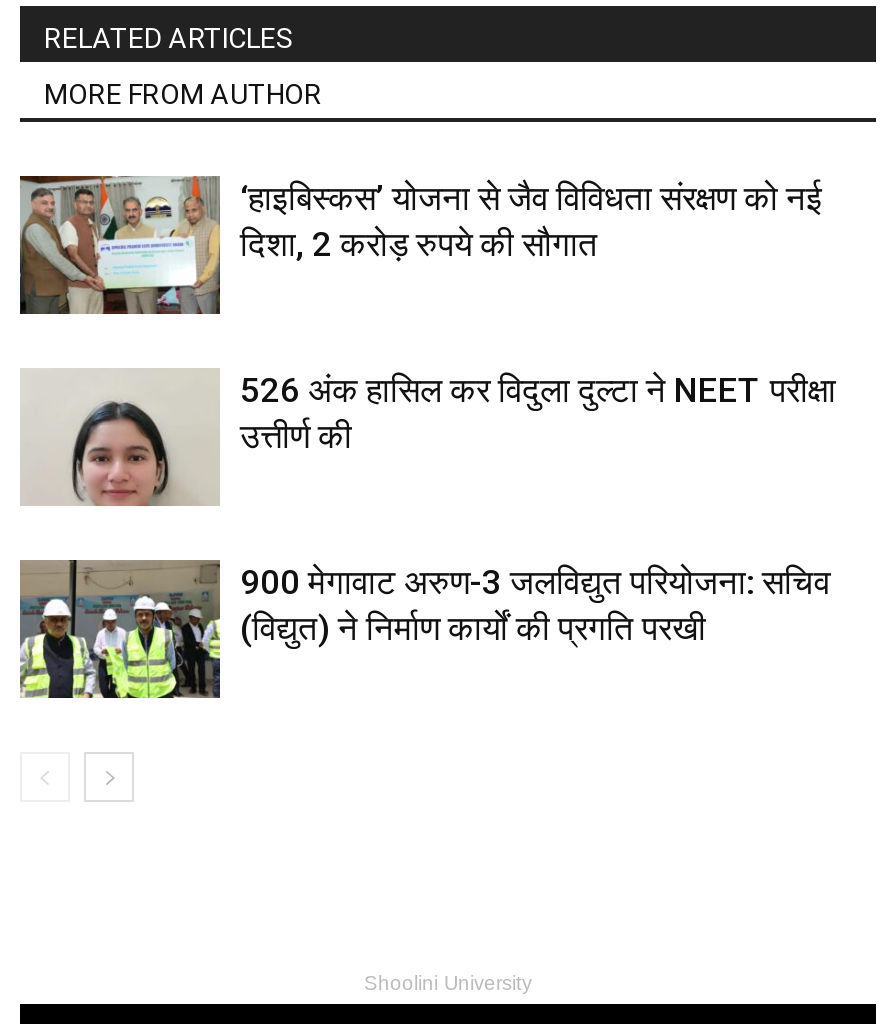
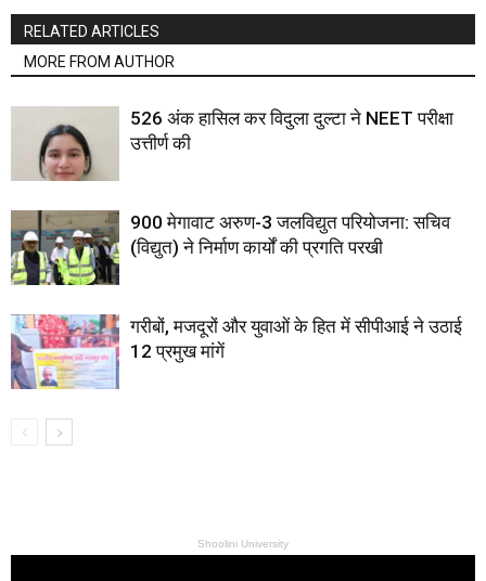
[18,174,822,314] [image] | ‘हाइबिस्कस’ योजना से जैव विविधता संरक्षण को नई | दिशा, 2 करोड़ रुपये की सौगात -> none
moved [34,370,836,648] -> [18,107,453,258]: [image] | 526 अंक हासिल कर विदुला दुल्टा ने NEET परीक्षा | उत्तीर्ण की | 900 मेगावाट अरुण-3 जलविद्युत परियोजना: सचिव | (विद्युत) ने निर्माण कार्यों की प्रगति परखी
none -> [11,314,462,390] [image] | गरीबों, मजदूरों और युवाओं के हित में सीपीआई ने उठाई | 12 प्रमुख मांगें

